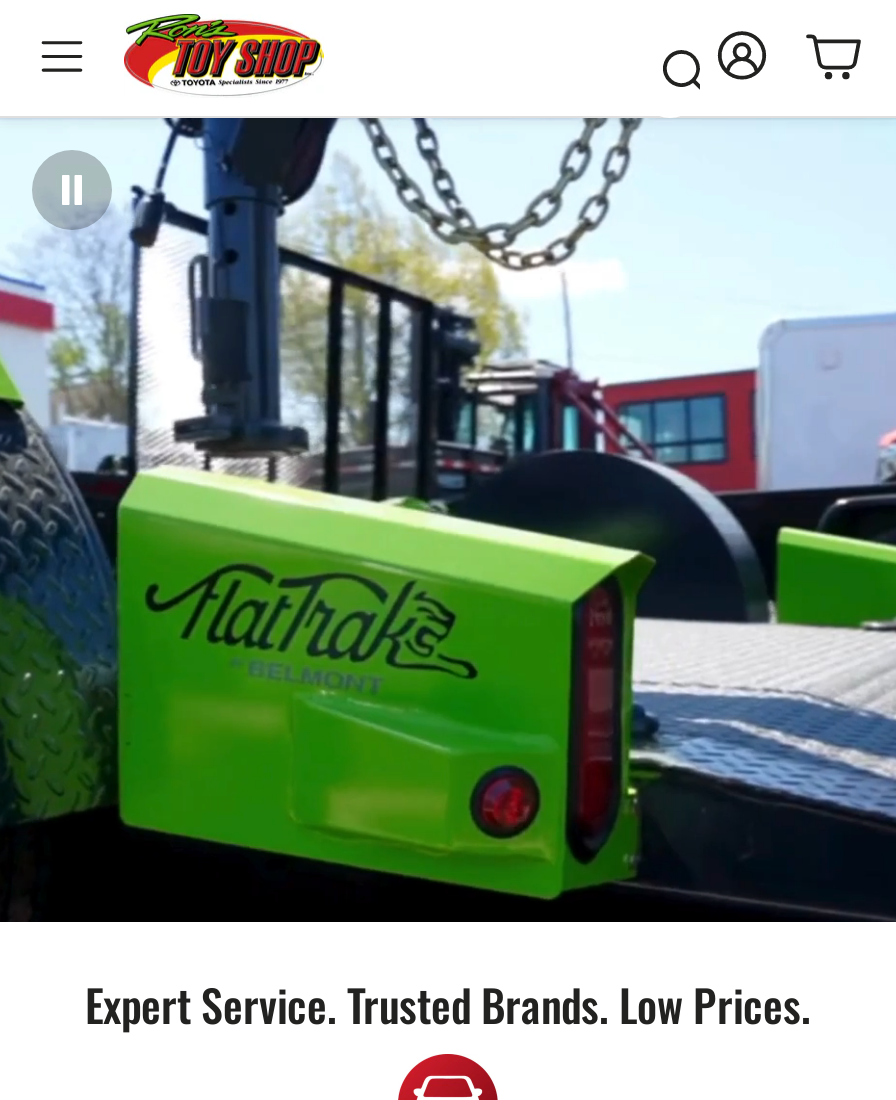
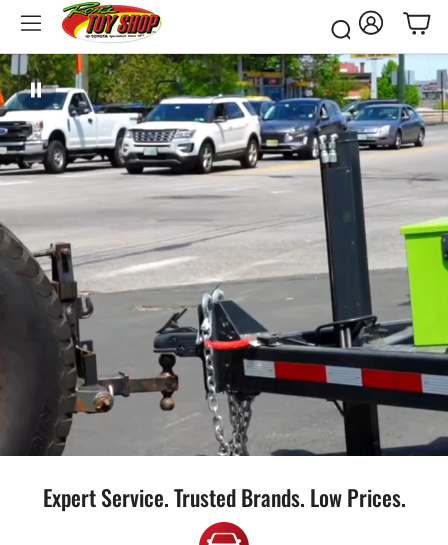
[6,116,890,924] [image] -> [3,53,445,457] [image]

